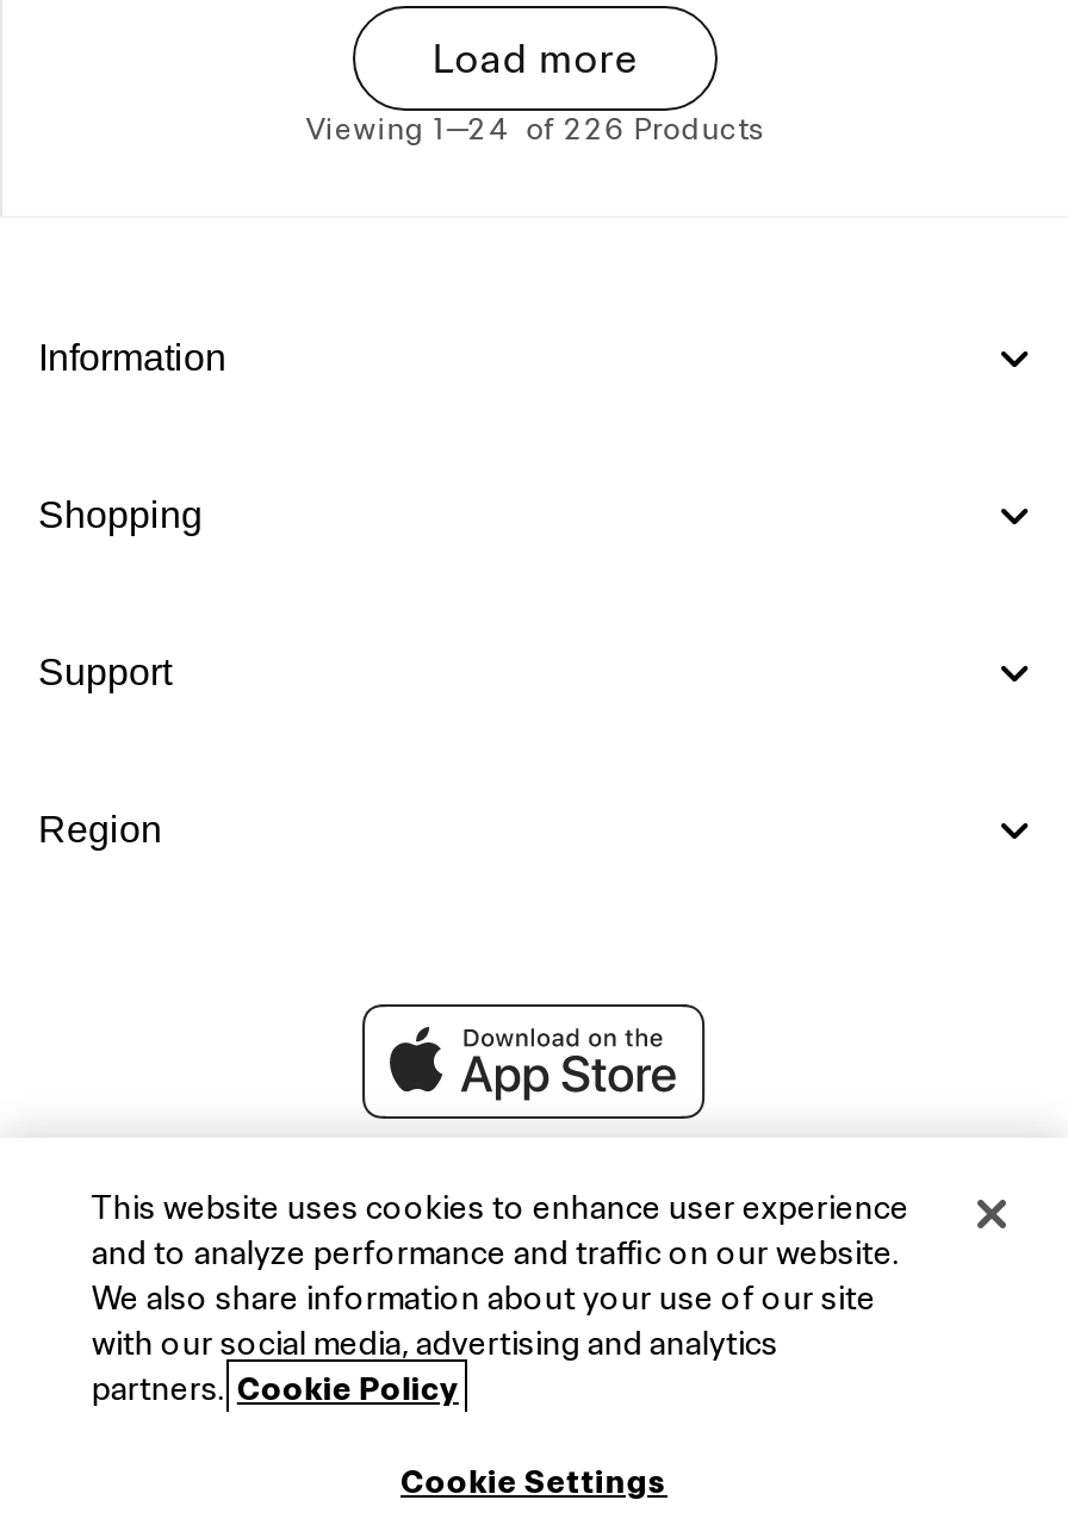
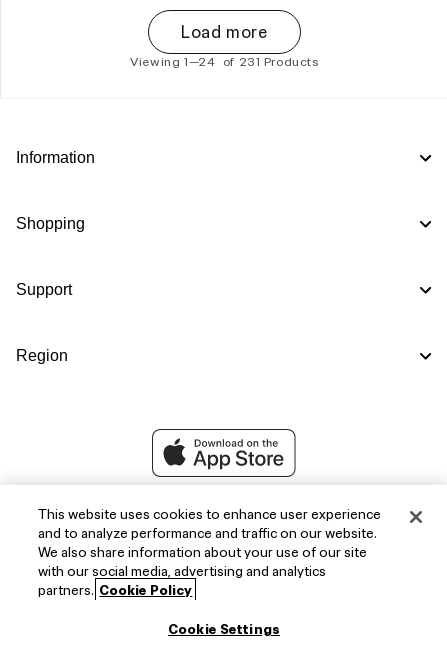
[306,111,765,147] Viewing 1—24of 226 Products -> [130,54,319,69] Viewing 1—24of 231 Products

